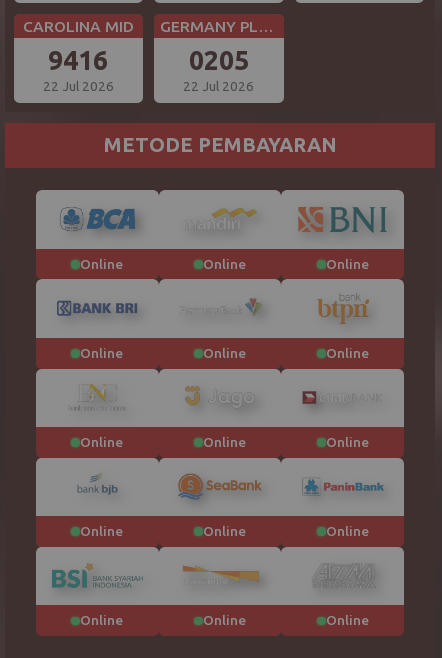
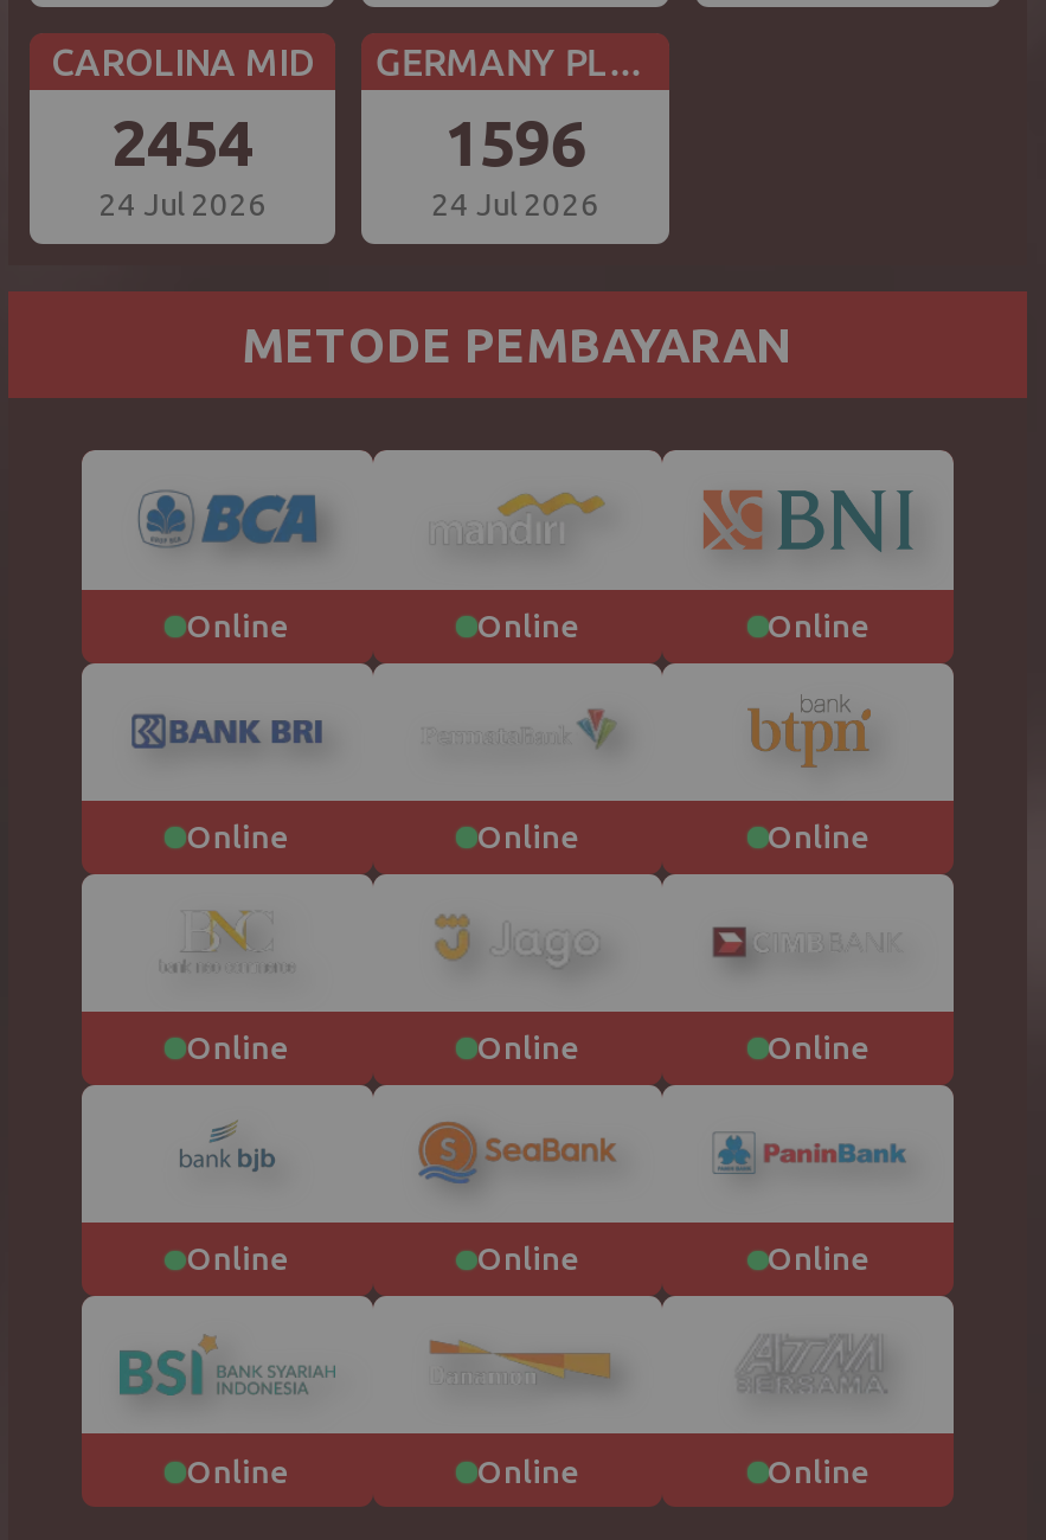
[48,45,108,75] 9416 -> [111,107,253,178] 2454
[189,45,249,75] 0205 -> [444,107,586,178] 1596
[43,79,114,94] 22 Jul 2026 -> [98,186,266,222] 24 Jul 2026
[183,79,254,94] 22 Jul 2026 -> [431,186,599,222] 24 Jul 2026

